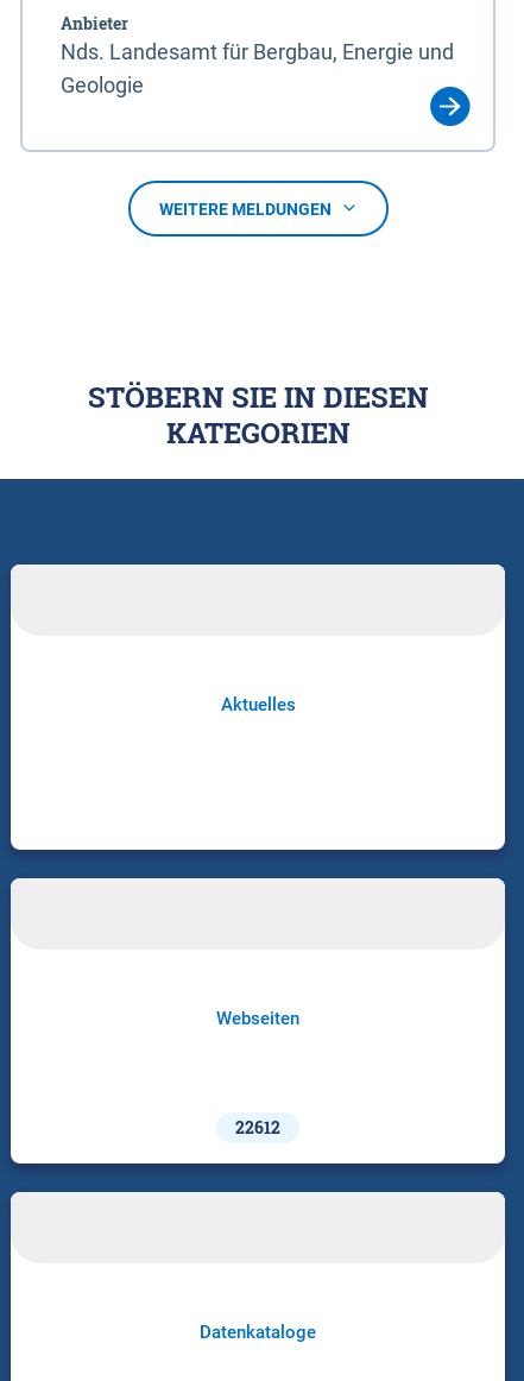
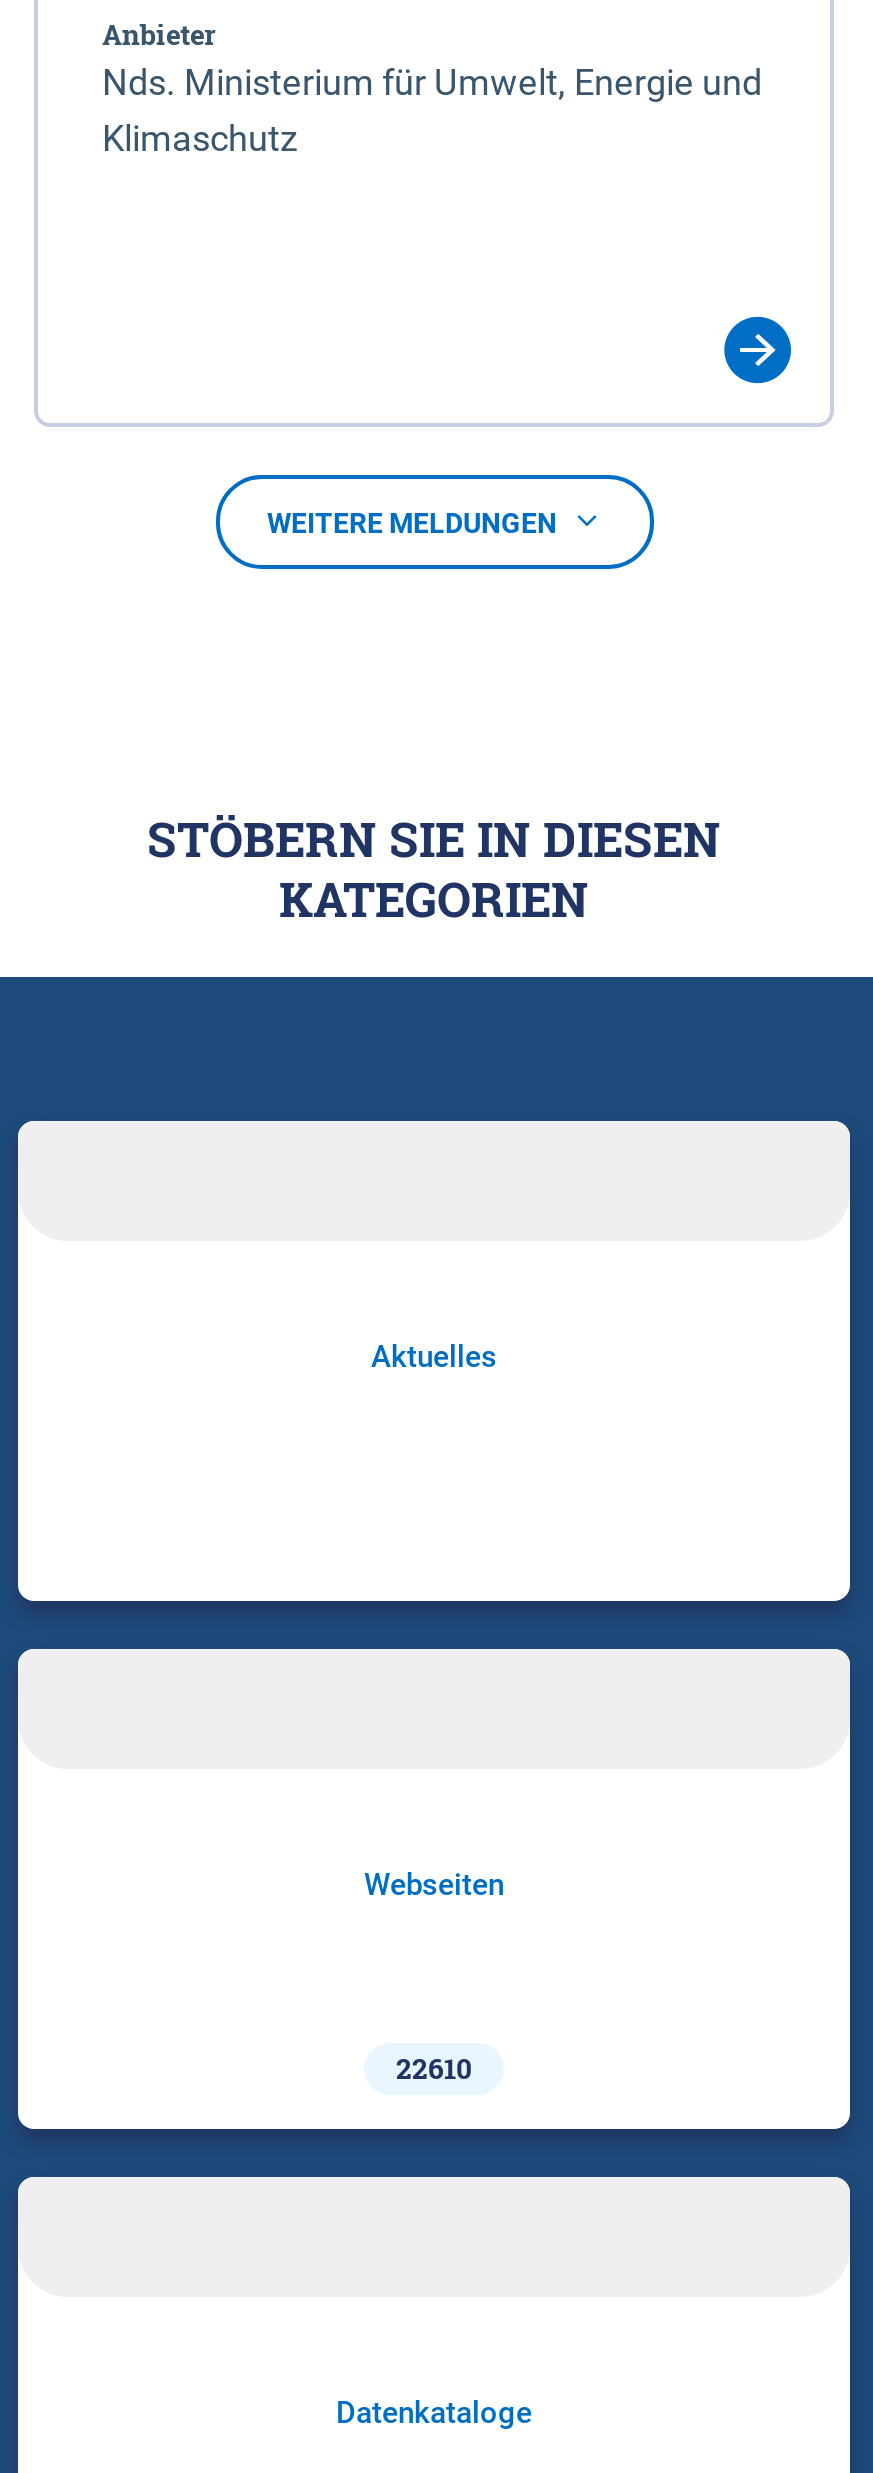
[61,40,454,98] Nds. Landesamt für Bergbau, Energie und | Geologie -> [102,62,762,160] Nds. Ministerium für Umwelt, Energie und | Klimaschutz
[235,1116,280,1138] 22612 -> [396,2049,472,2087] 22610

